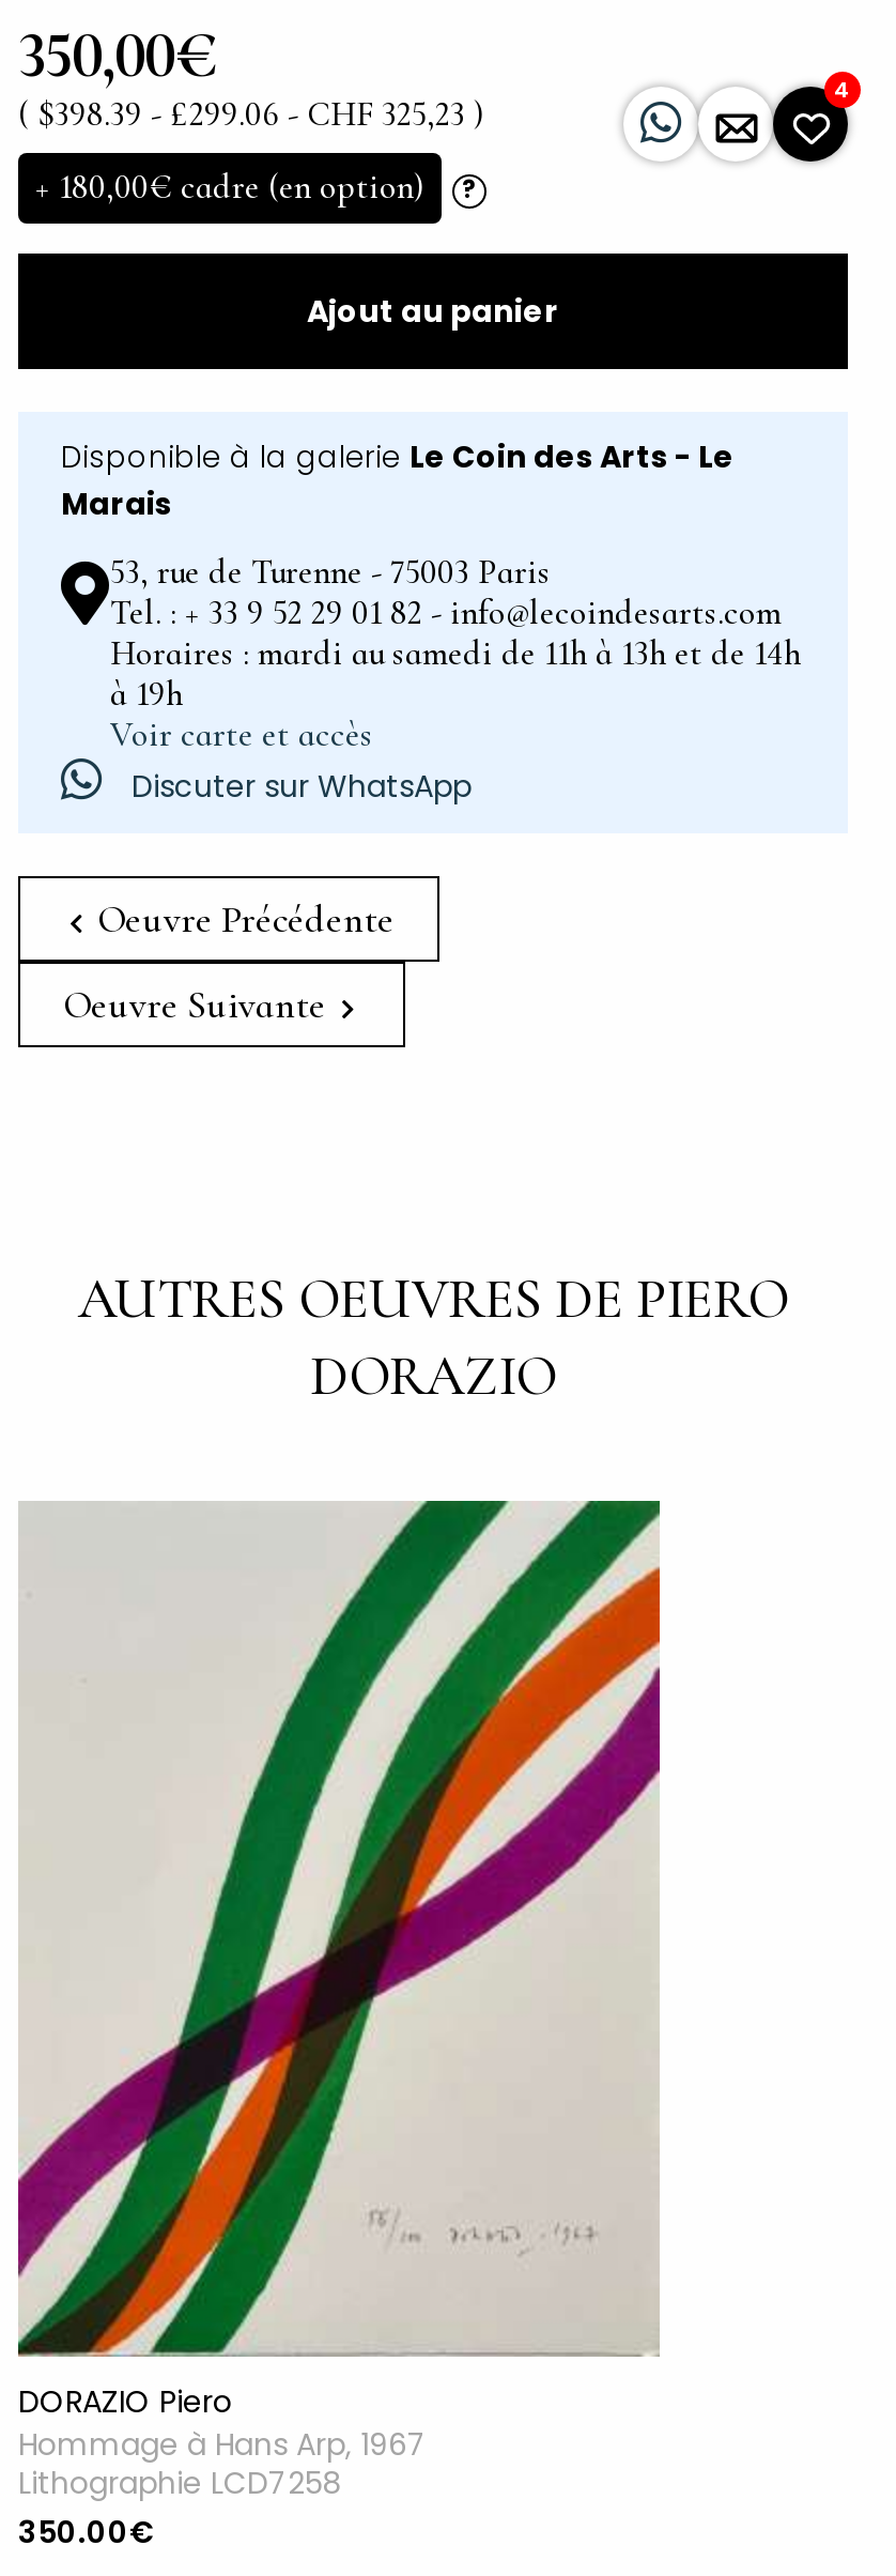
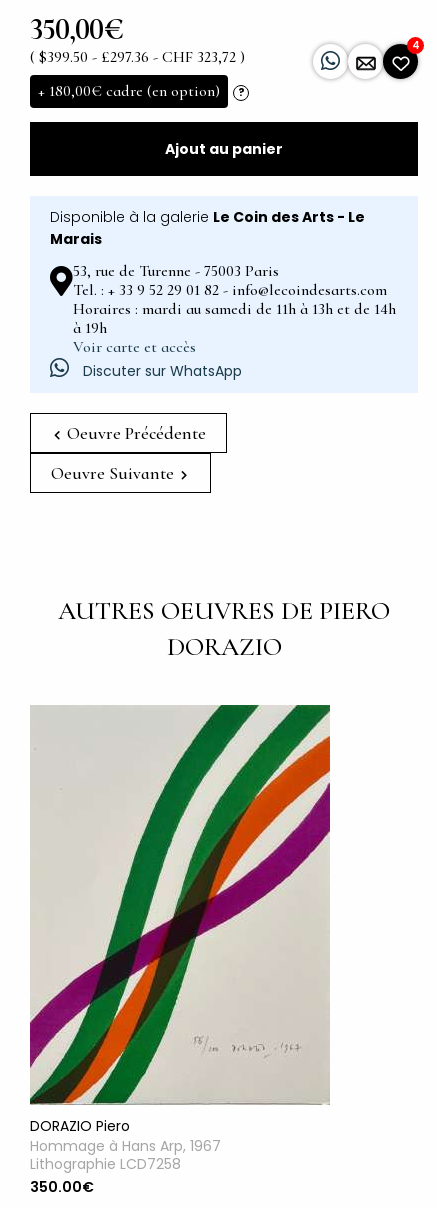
[18,94,484,137] ( $398.39 - £299.06 - CHF 325,23 ) -> [30,47,245,67] ( $399.50 - £297.36 - CHF 323,72 )

